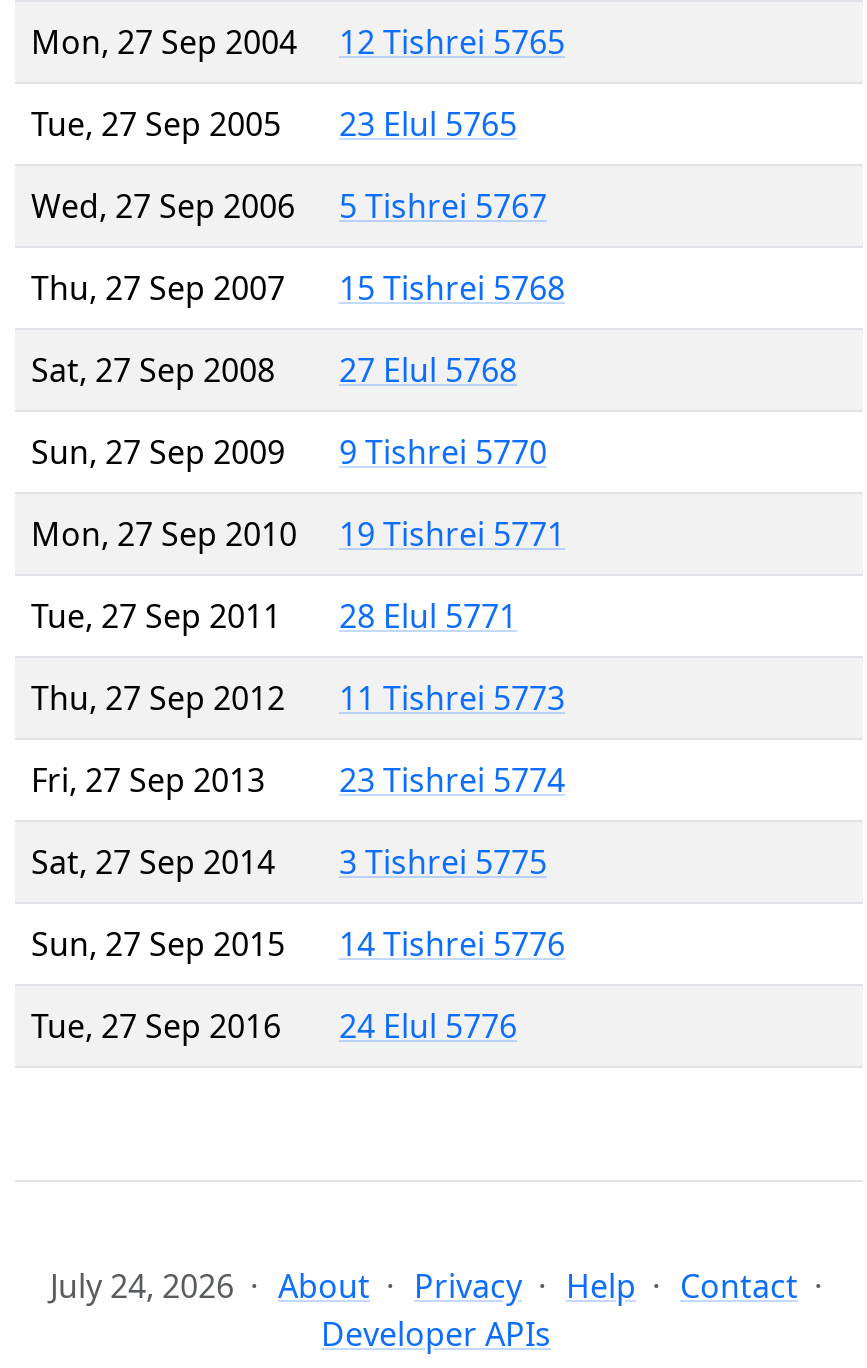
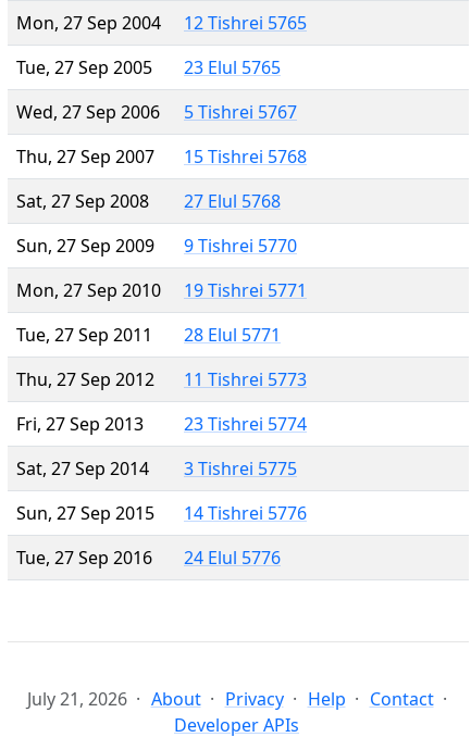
[50,1264,798,1308] July 24, 2026 About Privacy Help Contact -> [27,687,433,711] July 21, 2026 About Privacy Help Contact

